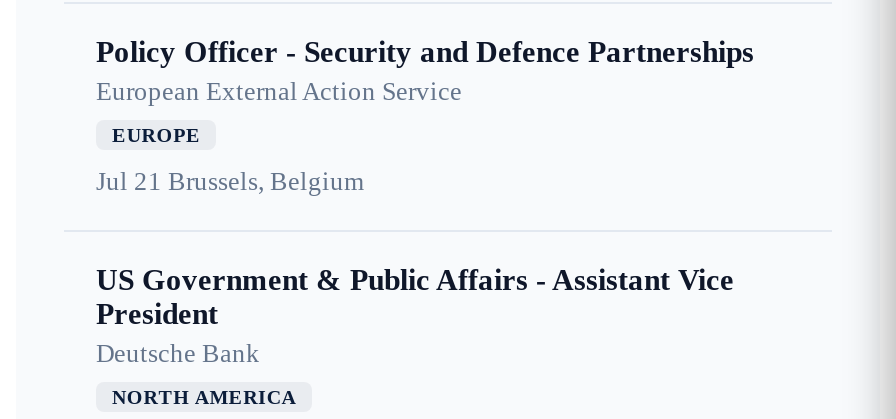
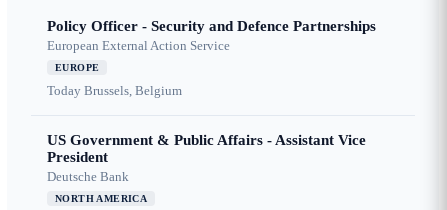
[96,166,364,196] Jul 21 Brussels, Belgium -> [47,83,182,98] Today Brussels, Belgium

